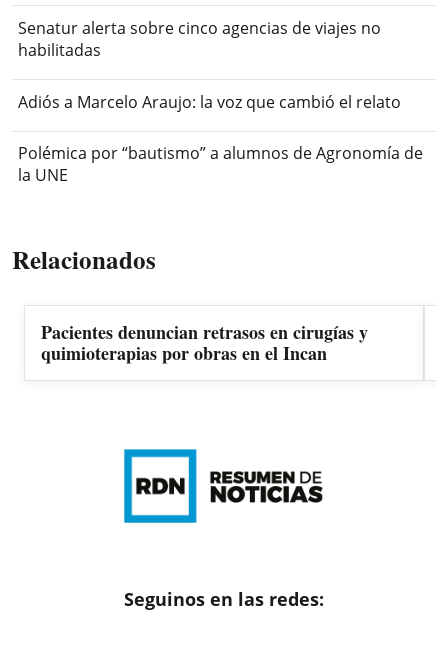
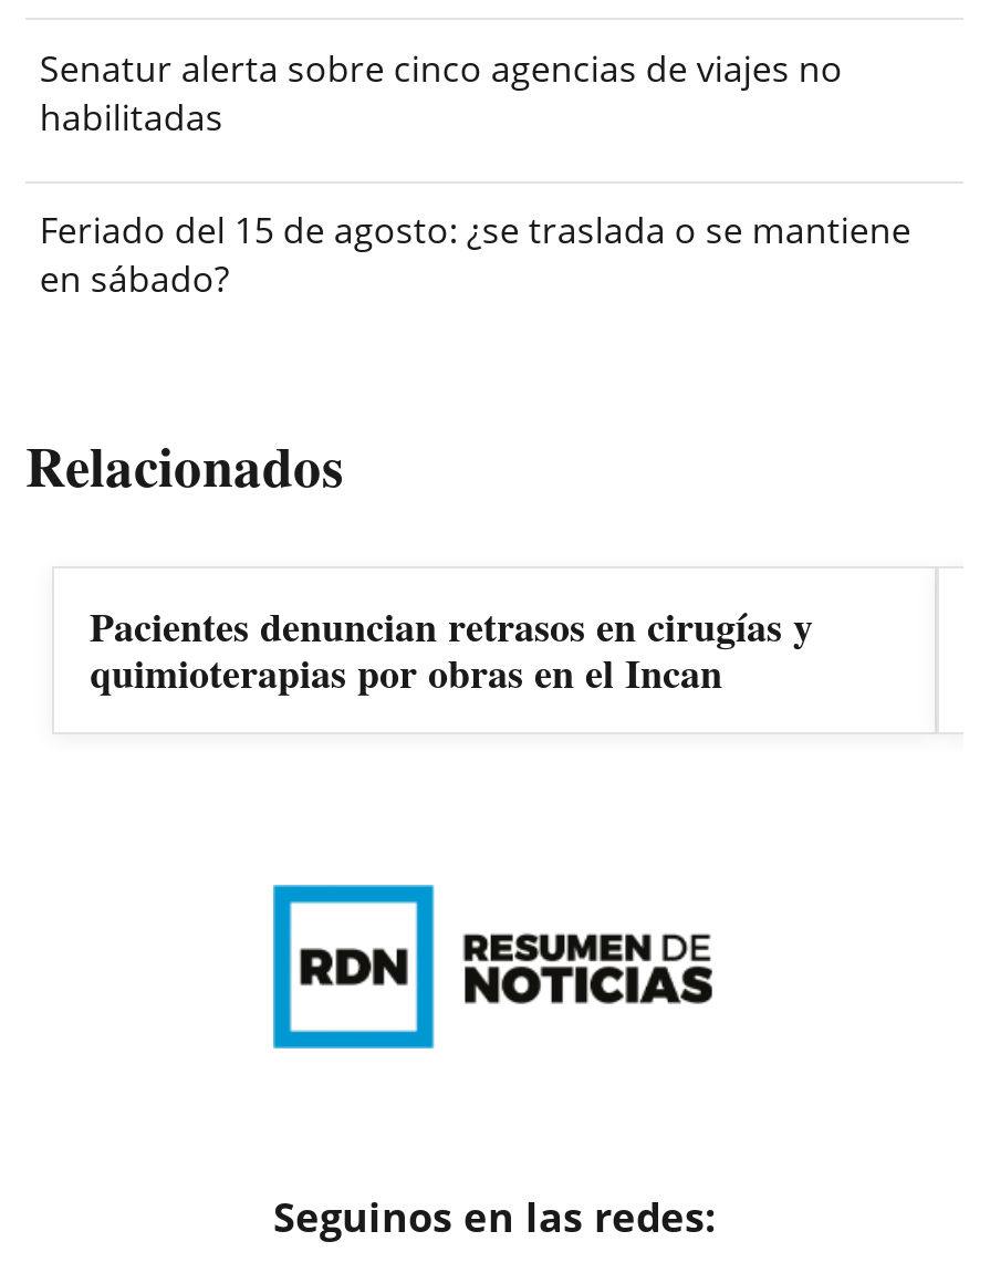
[18,91,423,186] Adiós a Marcelo Araujo: la voz que cambió el relato | Polémica por “bautismo” a alumnos de Agronomía de | la UNE -> [40,207,911,304] Feriado del 15 de agosto: ¿se traslada o se mantiene | en sábado?

